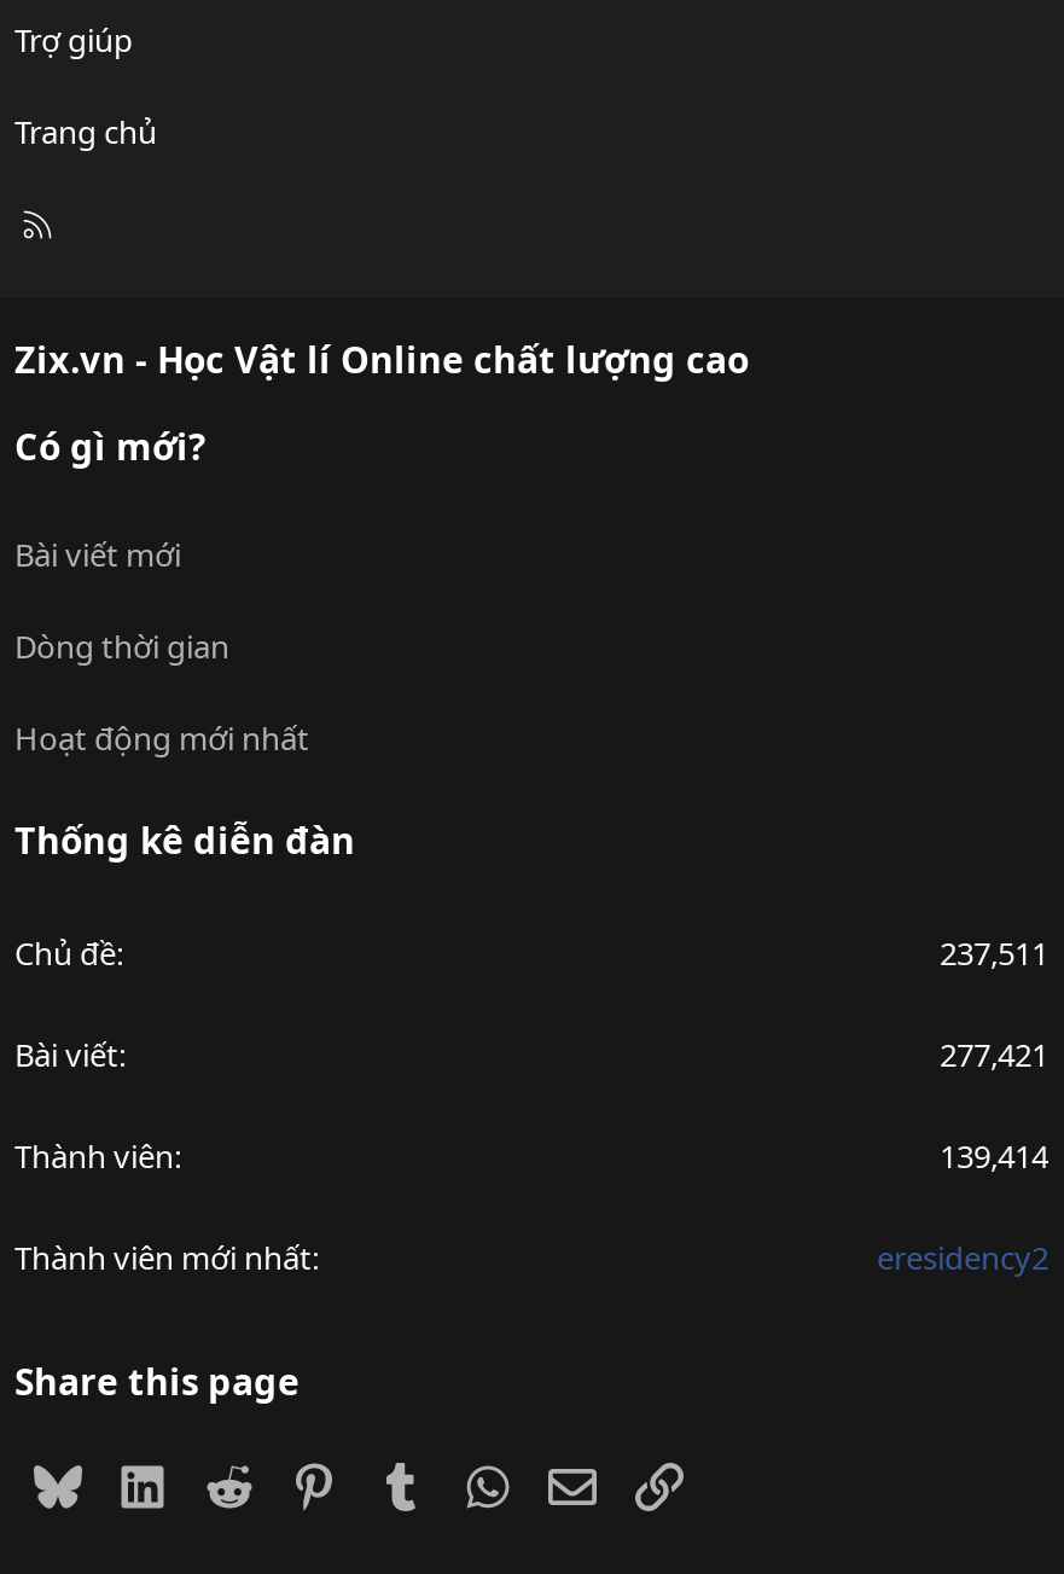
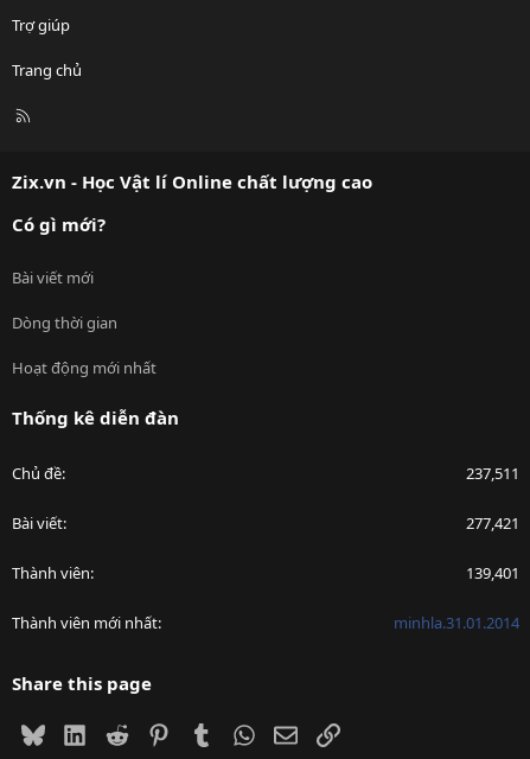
[940,1135,1048,1178] 139,414 -> [466,562,519,584] 139,401
[877,1236,1048,1279] eresidency2 -> [394,612,519,633] minhla.31.01.2014

